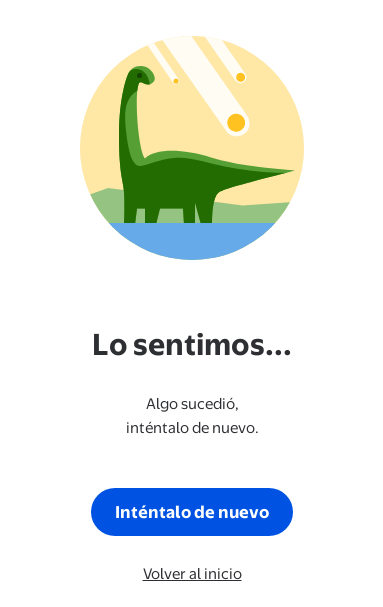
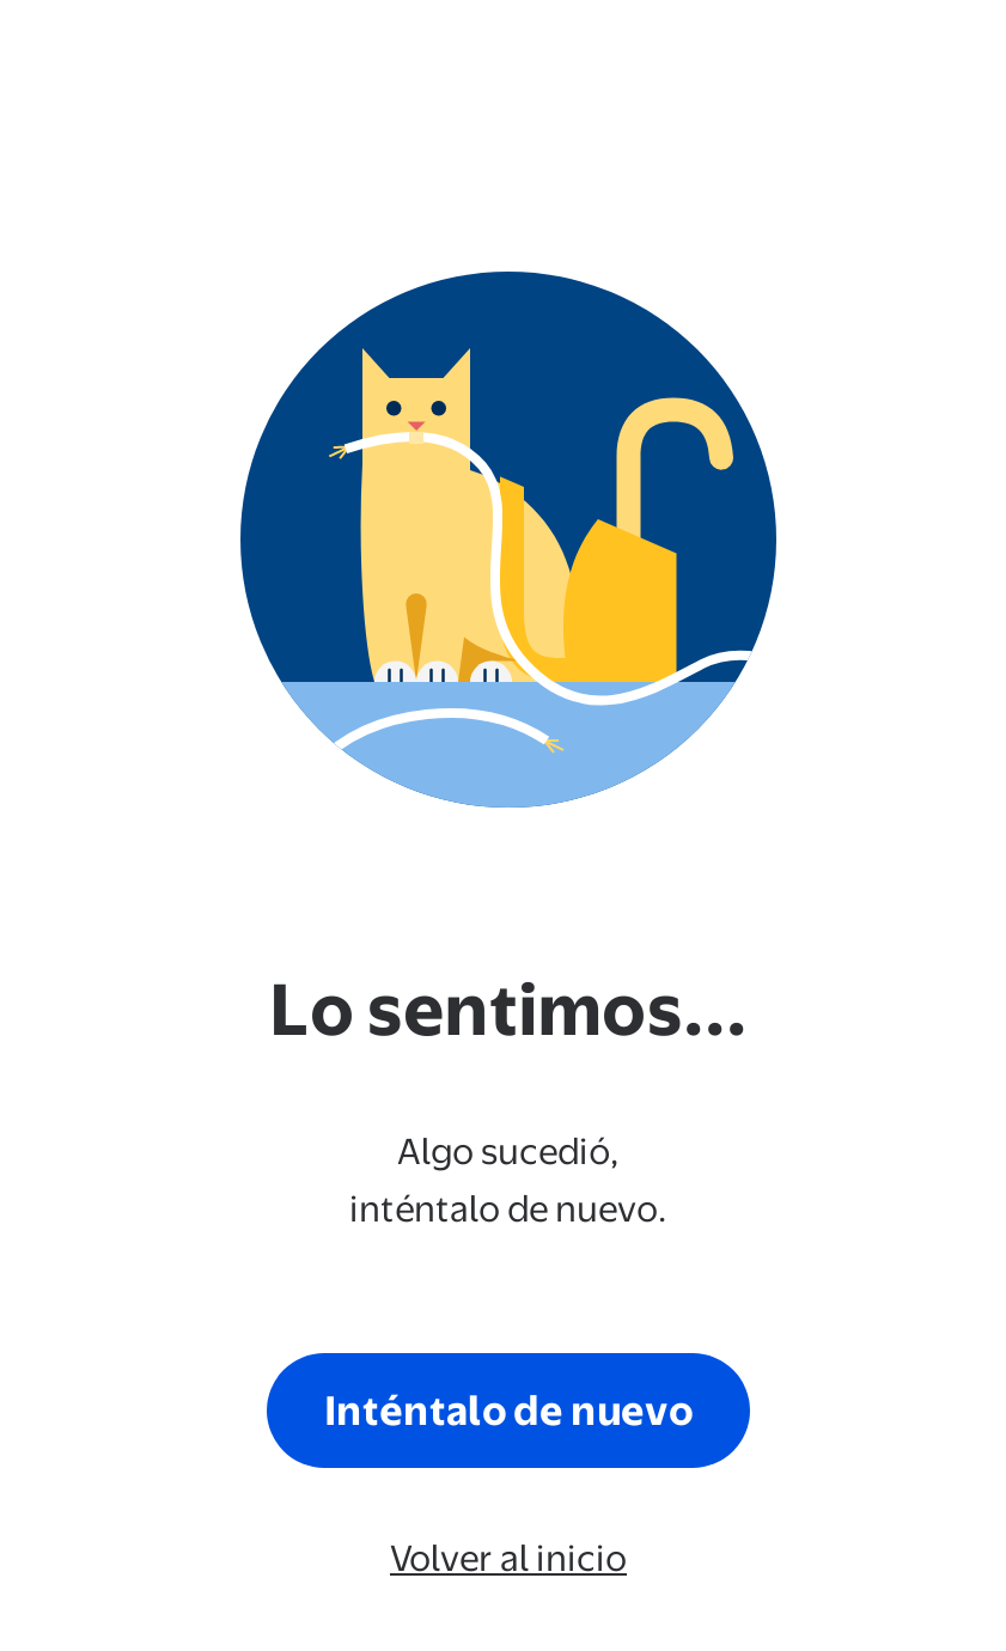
[80,36,304,237] [image] -> [238,269,779,755] [image]

